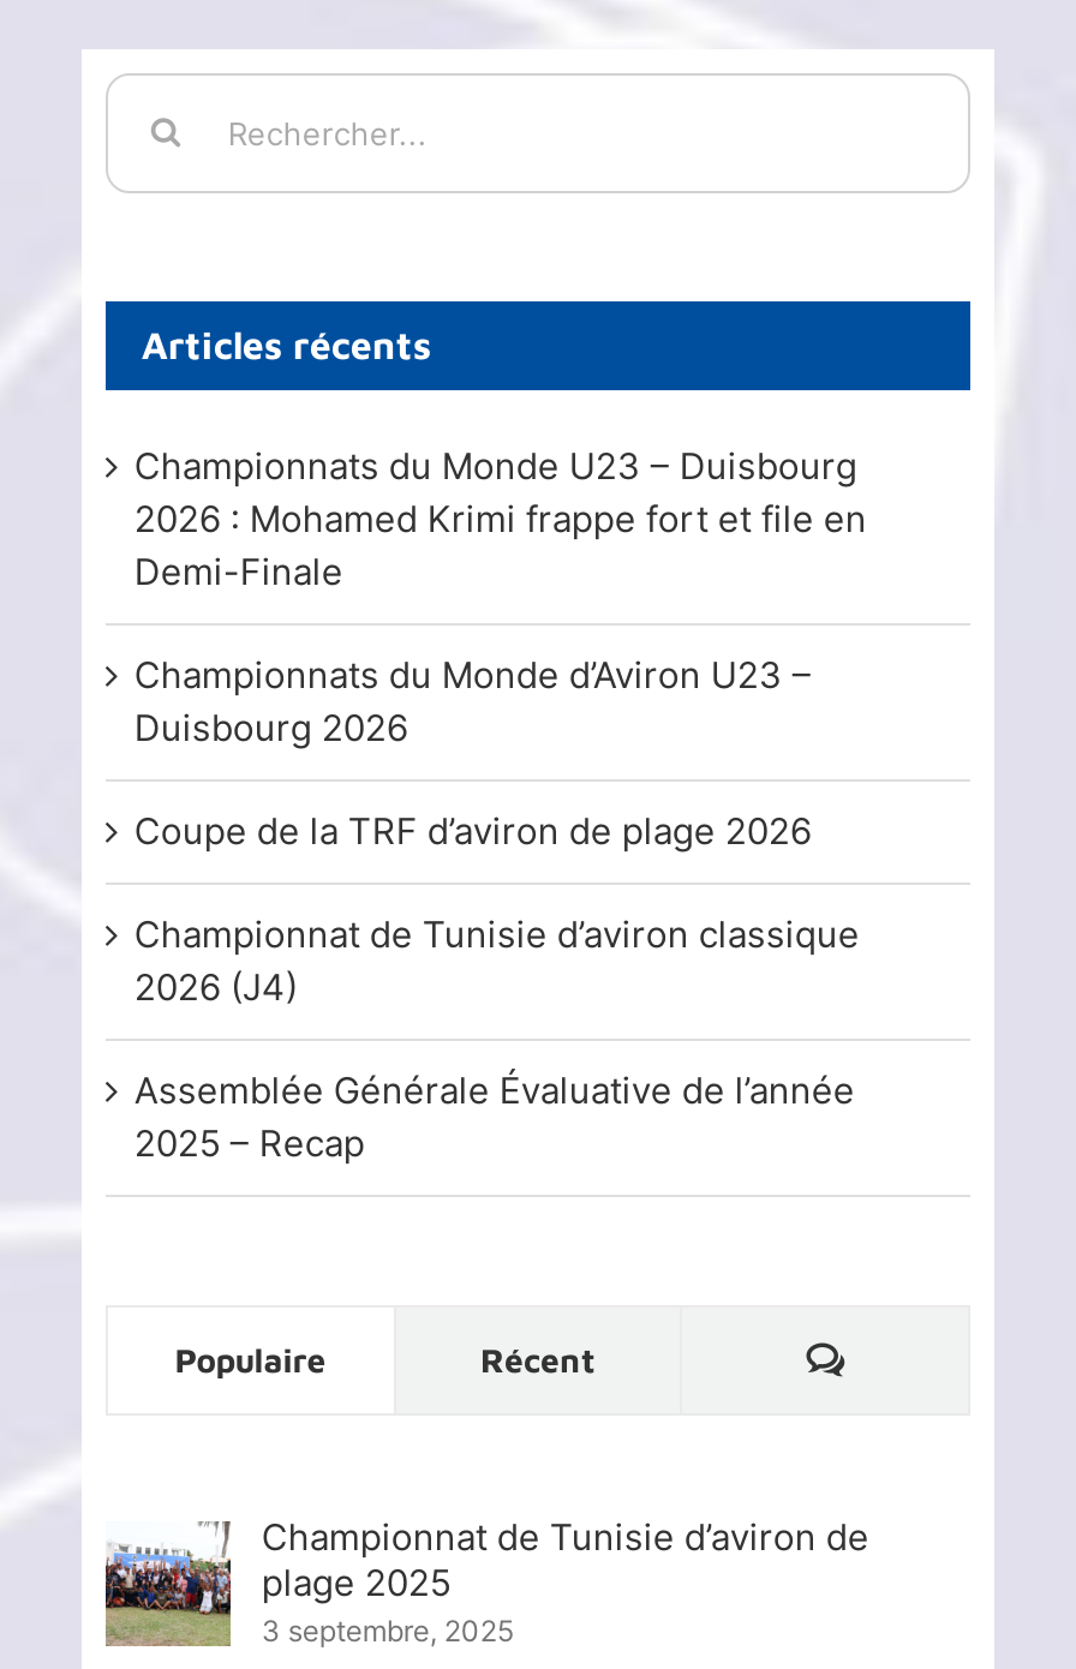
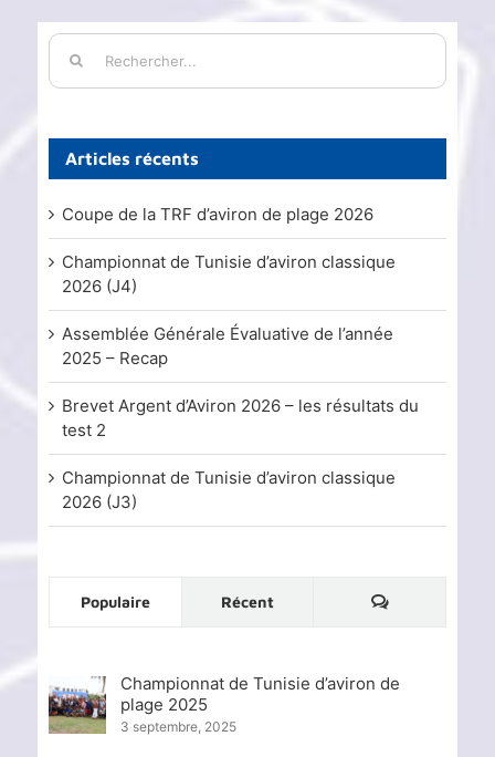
[134,442,867,750] Championnats du Monde U23 – Duisbourg | 2026 : Mohamed Krimi frappe fort et file en | Demi-Finale | Championnats du Monde d’Aviron U23 – | Duisbourg 2026 -> none
moved [134,807,860,1165] -> [62,204,395,369]: Coupe de la TRF d’aviron de plage 2026 | Championnat de Tunisie d’aviron classique | 2026 (J4) | Assemblée Générale Évaluative de l’année | 2025 – Recap
none -> [62,395,419,513] Brevet Argent d’Aviron 2026 – les résultats du | test 2 | Championnat de Tunisie d’aviron classique | 2026 (J3)

